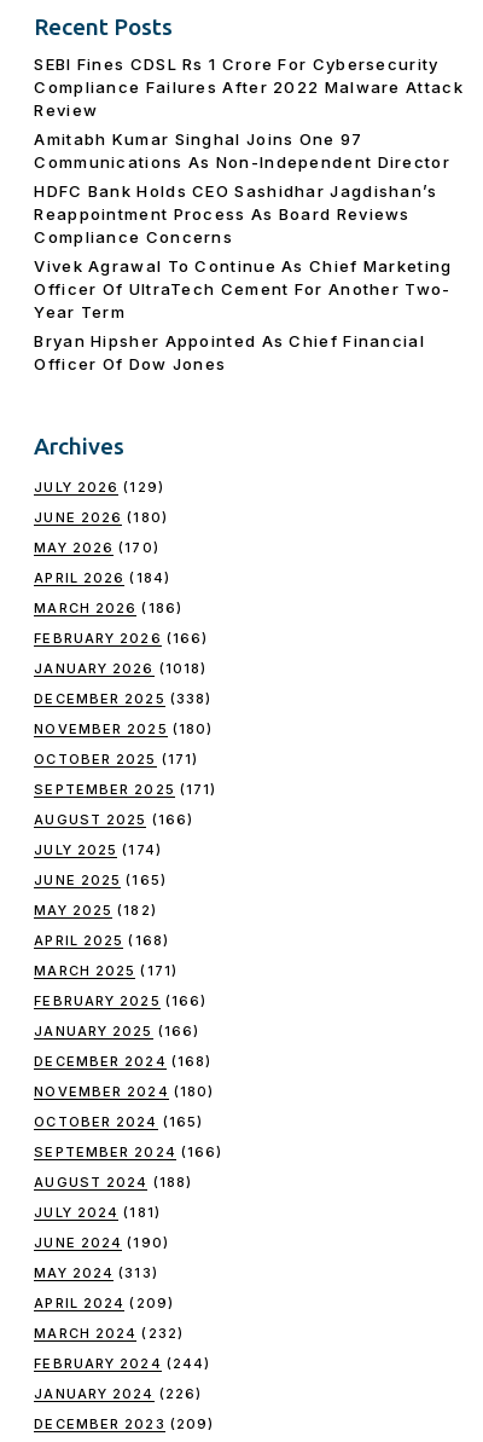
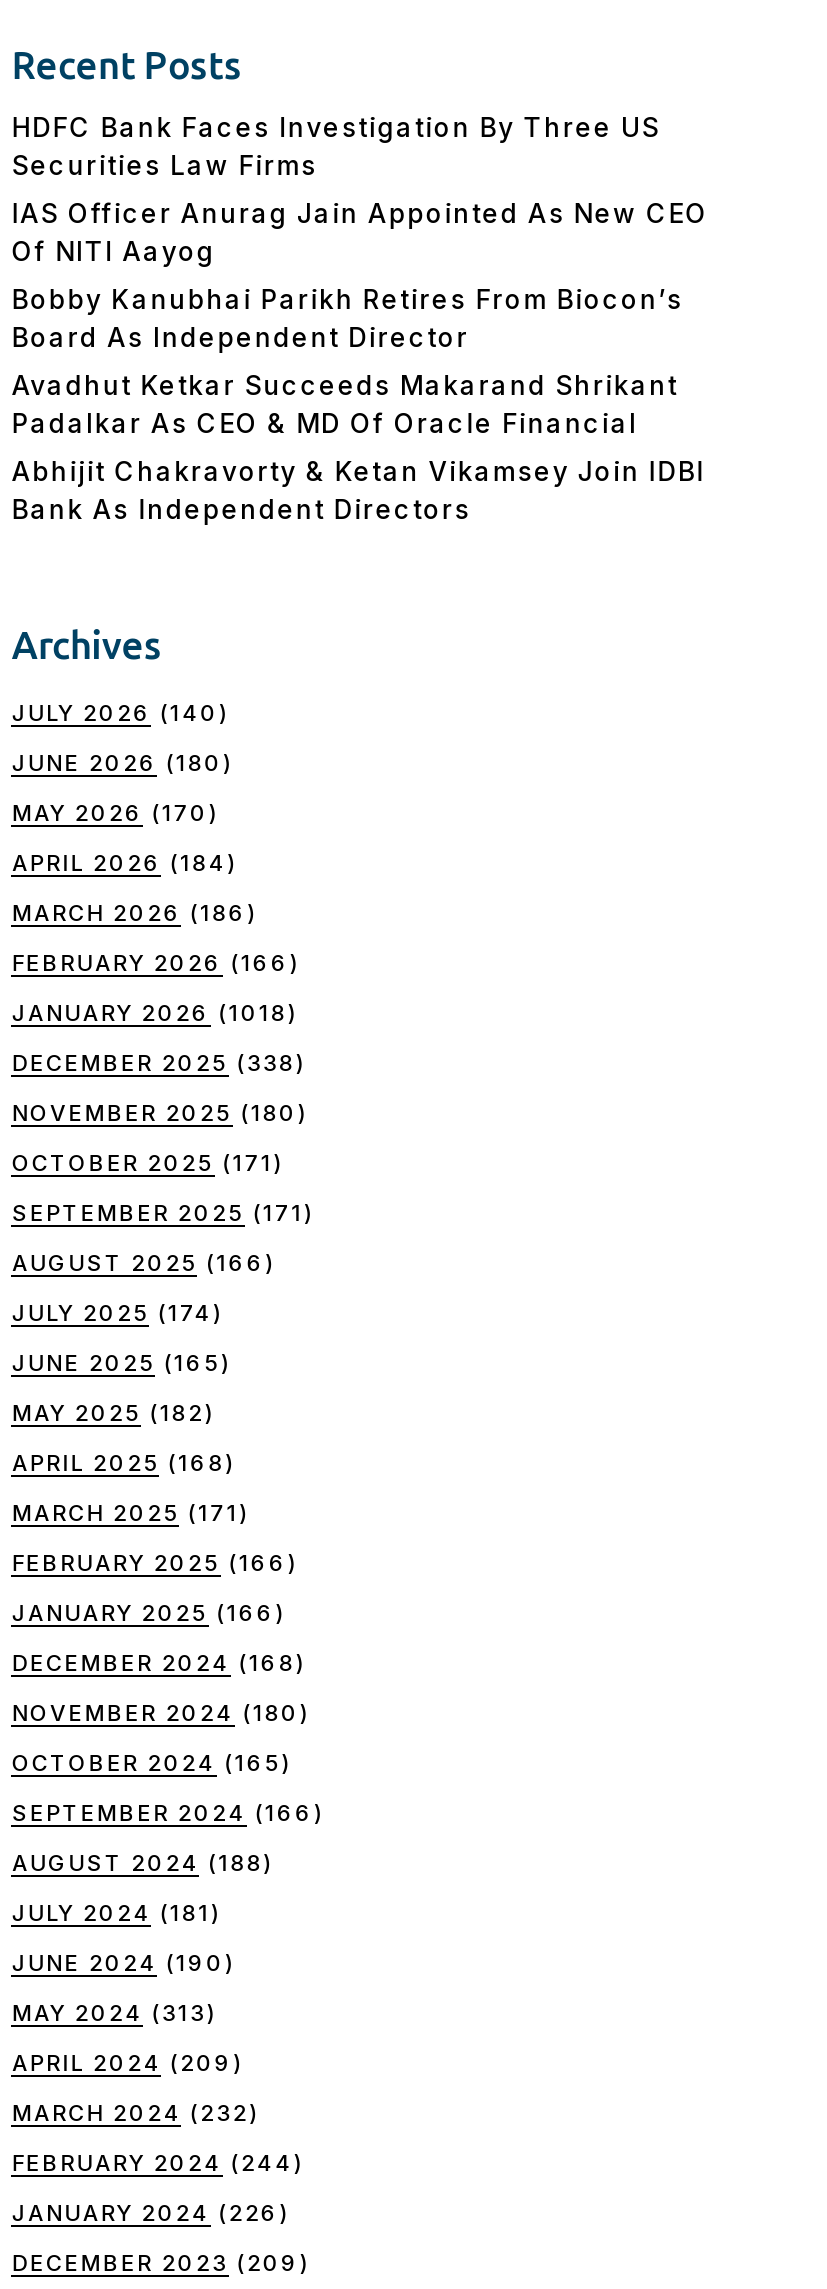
[34,54,463,119] SEBI Fines CDSL Rs 1 Crore For Cybersecurity | Compliance Failures After 2022 Malware Attack | Review -> [12,112,660,182] HDFC Bank Faces Investigation By Three US | Securities Law Firms
[34,129,450,171] Amitabh Kumar Singhal Joins One 97 | Communications As Non-Independent Director -> [12,198,708,268] IAS Officer Anurag Jain Appointed As New CEO | Of NITI Aayog
[34,181,438,246] HDFC Bank Holds CEO Sashidhar Jagdishan’s | Reappointment Process As Board Reviews | Compliance Concerns -> [12,284,683,354] Bobby Kanubhai Parikh Retires From Biocon’s | Board As Independent Director
[34,256,452,321] Vivek Agrawal To Continue As Chief Marketing | Officer Of UltraTech Cement For Another Two- | Year Term -> [12,370,678,440] Avadhut Ketkar Succeeds Makarand Shrikant | Padalkar As CEO & MD Of Oracle Financial
[34,331,425,373] Bryan Hipsher Appointed As Chief Financial | Officer Of Dow Jones -> [12,456,705,526] Abhijit Chakravorty & Ketan Vikamsey Join IDBI | Bank As Independent Directors
[34,478,164,495] JULY 2026 (129) -> [12,700,229,728] JULY 2026 (140)

